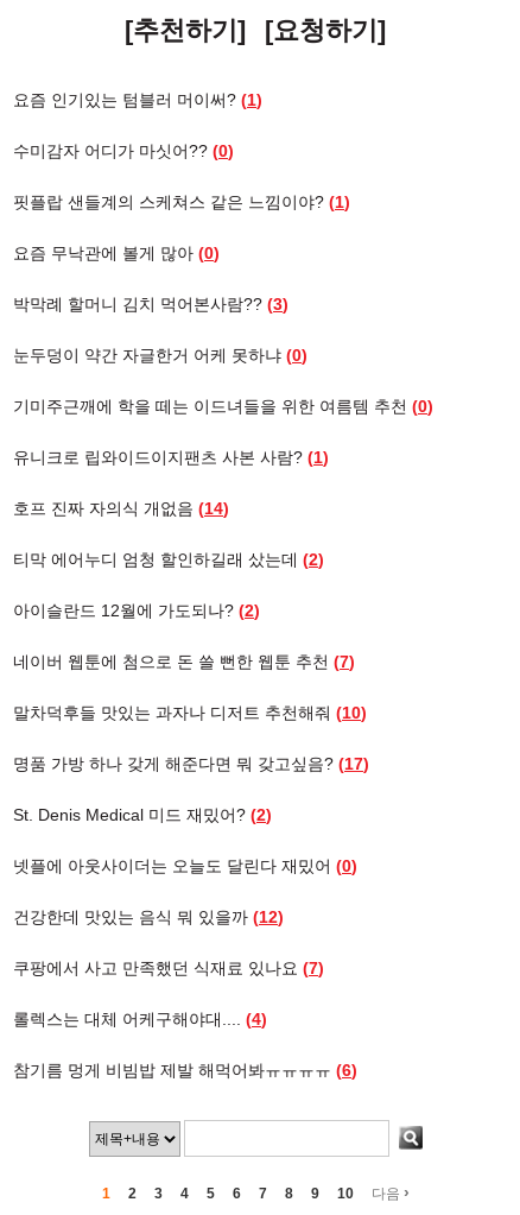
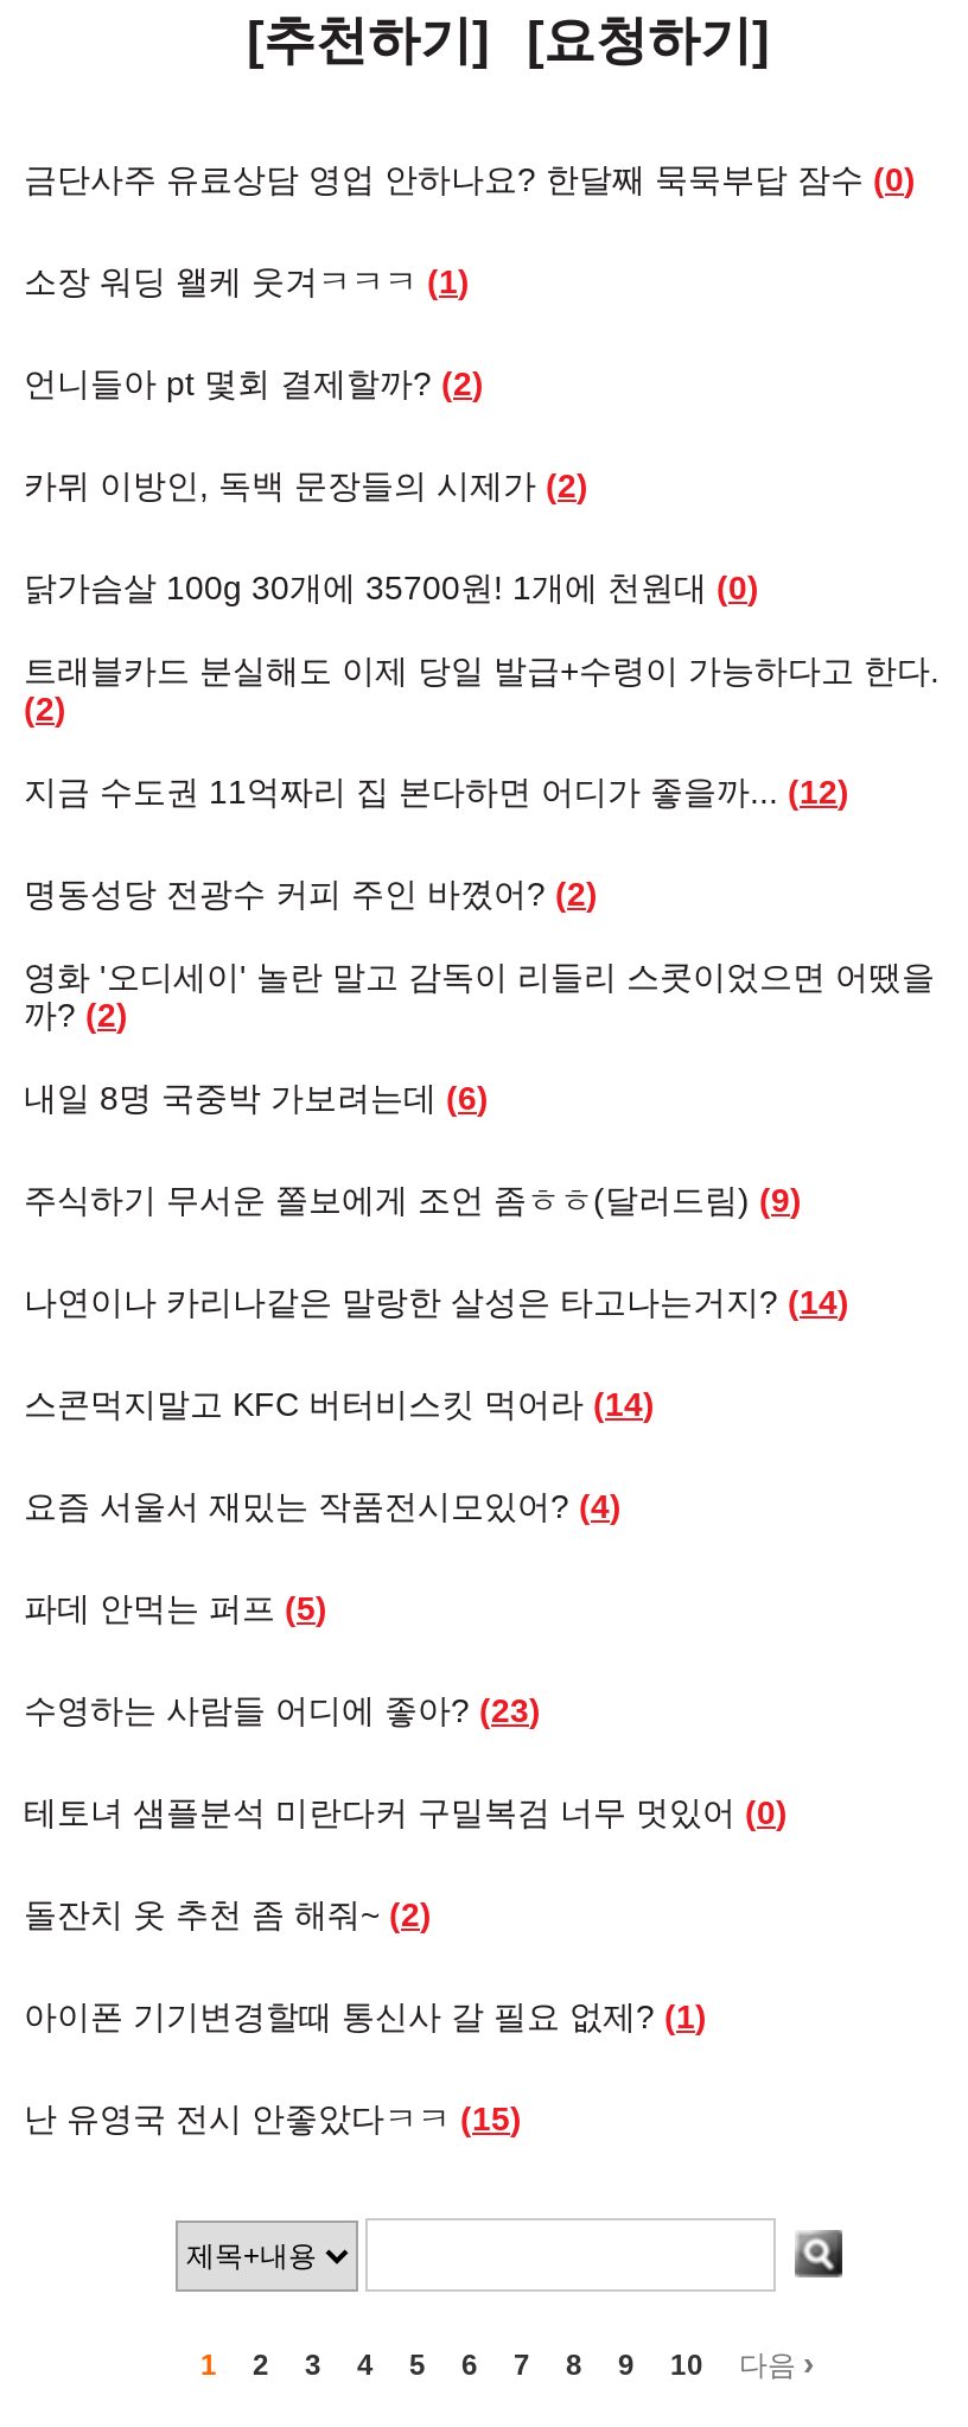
[13,90,262,109] 요즘 인기있는 텀블러 머이써? (1) -> [24,160,916,198] 금단사주 유료상담 영업 안하나요? 한달째 묵묵부답 잠수 (0)
[13,141,234,160] 수미감자 어디가 마싯어?? (0) -> [24,262,470,300] 소장 워딩 왤케 웃겨ㅋㅋㅋ (1)
[13,192,350,211] 핏플랍 샌들계의 스케쳐스 같은 느낌이야? (1) -> [24,364,484,402] 언니들아 pt 몇회 결제할까? (2)
[13,243,220,262] 요즘 무낙관에 볼게 많아 (0) -> [24,466,588,504] 카뮈 이방인, 독백 문장들의 시제가 (2)
[13,295,288,314] 박막례 할머니 김치 먹어본사람?? (3) -> [24,568,759,606] 닭가슴살 100g 30개에 35700원! 1개에 천원대 (0)
[13,346,307,365] 눈두덩이 약간 자글한거 어케 못하냐 (0) -> [24,652,940,728] 트래블카드 분실해도 이제 당일 발급+수령이 가능하다고 한다. | (2)
[13,397,433,416] 기미주근깨에 학을 떼는 이드녀들을 위한 여름템 추천 (0) -> [24,773,849,811] 지금 수도권 11억짜리 집 본다하면 어디가 좋을까... (12)
[13,448,329,467] 유니크로 립와이드이지팬츠 사본 사람? (1) -> [24,875,598,913] 명동성당 전광수 커피 주인 바꼈어? (2)
[13,499,229,518] 호프 진짜 자의식 개없음 (14) -> [24,958,935,1034] 영화 '오디세이' 놀란 말고 감독이 리들리 스콧이었으면 어땠을 | 까? (2)
[13,550,324,569] 티막 에어누디 엄청 할인하길래 샀는데 (2) -> [24,1079,489,1117] 내일 8명 국중박 가보려는데 (6)
[13,601,260,620] 아이슬란드 12월에 가도되나? (2) -> [24,1181,802,1219] 주식하기 무서운 쫄보에게 조언 좀ㅎㅎ(달러드림) (9)
[13,652,355,671] 네이버 웹툰에 첨으로 돈 쓸 뻔한 웹툰 추천 (7) -> [24,1283,849,1321] 나연이나 카리나같은 말랑한 살성은 타고나는거지? (14)
[13,703,367,722] 말차덕후들 맛있는 과자나 디저트 추천해줘 (10) -> [24,1385,655,1423] 스콘먹지말고 KFC 버터비스킷 먹어라 (14)
[13,754,369,773] 명품 가방 하나 갖게 해준다면 뭐 갖고싶음? (17) -> [24,1487,622,1525] 요즘 서울서 재밌는 작품전시모있어? (4)
[13,805,272,824] St. Denis Medical 미드 재밌어? (2) -> [24,1589,327,1627] 파데 안먹는 퍼프 (5)
[13,856,357,875] 넷플에 아웃사이더는 오늘도 달린다 재밌어 (0) -> [24,1691,541,1729] 수영하는 사람들 어디에 좋아? (23)
[13,907,284,926] 건강한데 맛있는 음식 뭐 있을까 (12) -> [24,1793,788,1831] 테토녀 샘플분석 미란다커 구밀복검 너무 멋있어 (0)
[13,958,324,977] 쿠팡에서 사고 만족했던 식재료 있나요 (7) -> [24,1895,432,1933] 돌잔치 옷 추천 좀 해줘~ (2)
[13,1010,267,1029] 롤렉스는 대체 어케구해야대.... (4) -> [24,1997,707,2035] 아이폰 기기변경할때 통신사 갈 필요 없제? (1)
[13,1061,357,1080] 참기름 멍게 비빔밥 제발 해먹어봐ㅠㅠㅠㅠ (6) -> [24,2099,522,2137] 난 유영국 전시 안좋았다ㅋㅋ (15)

